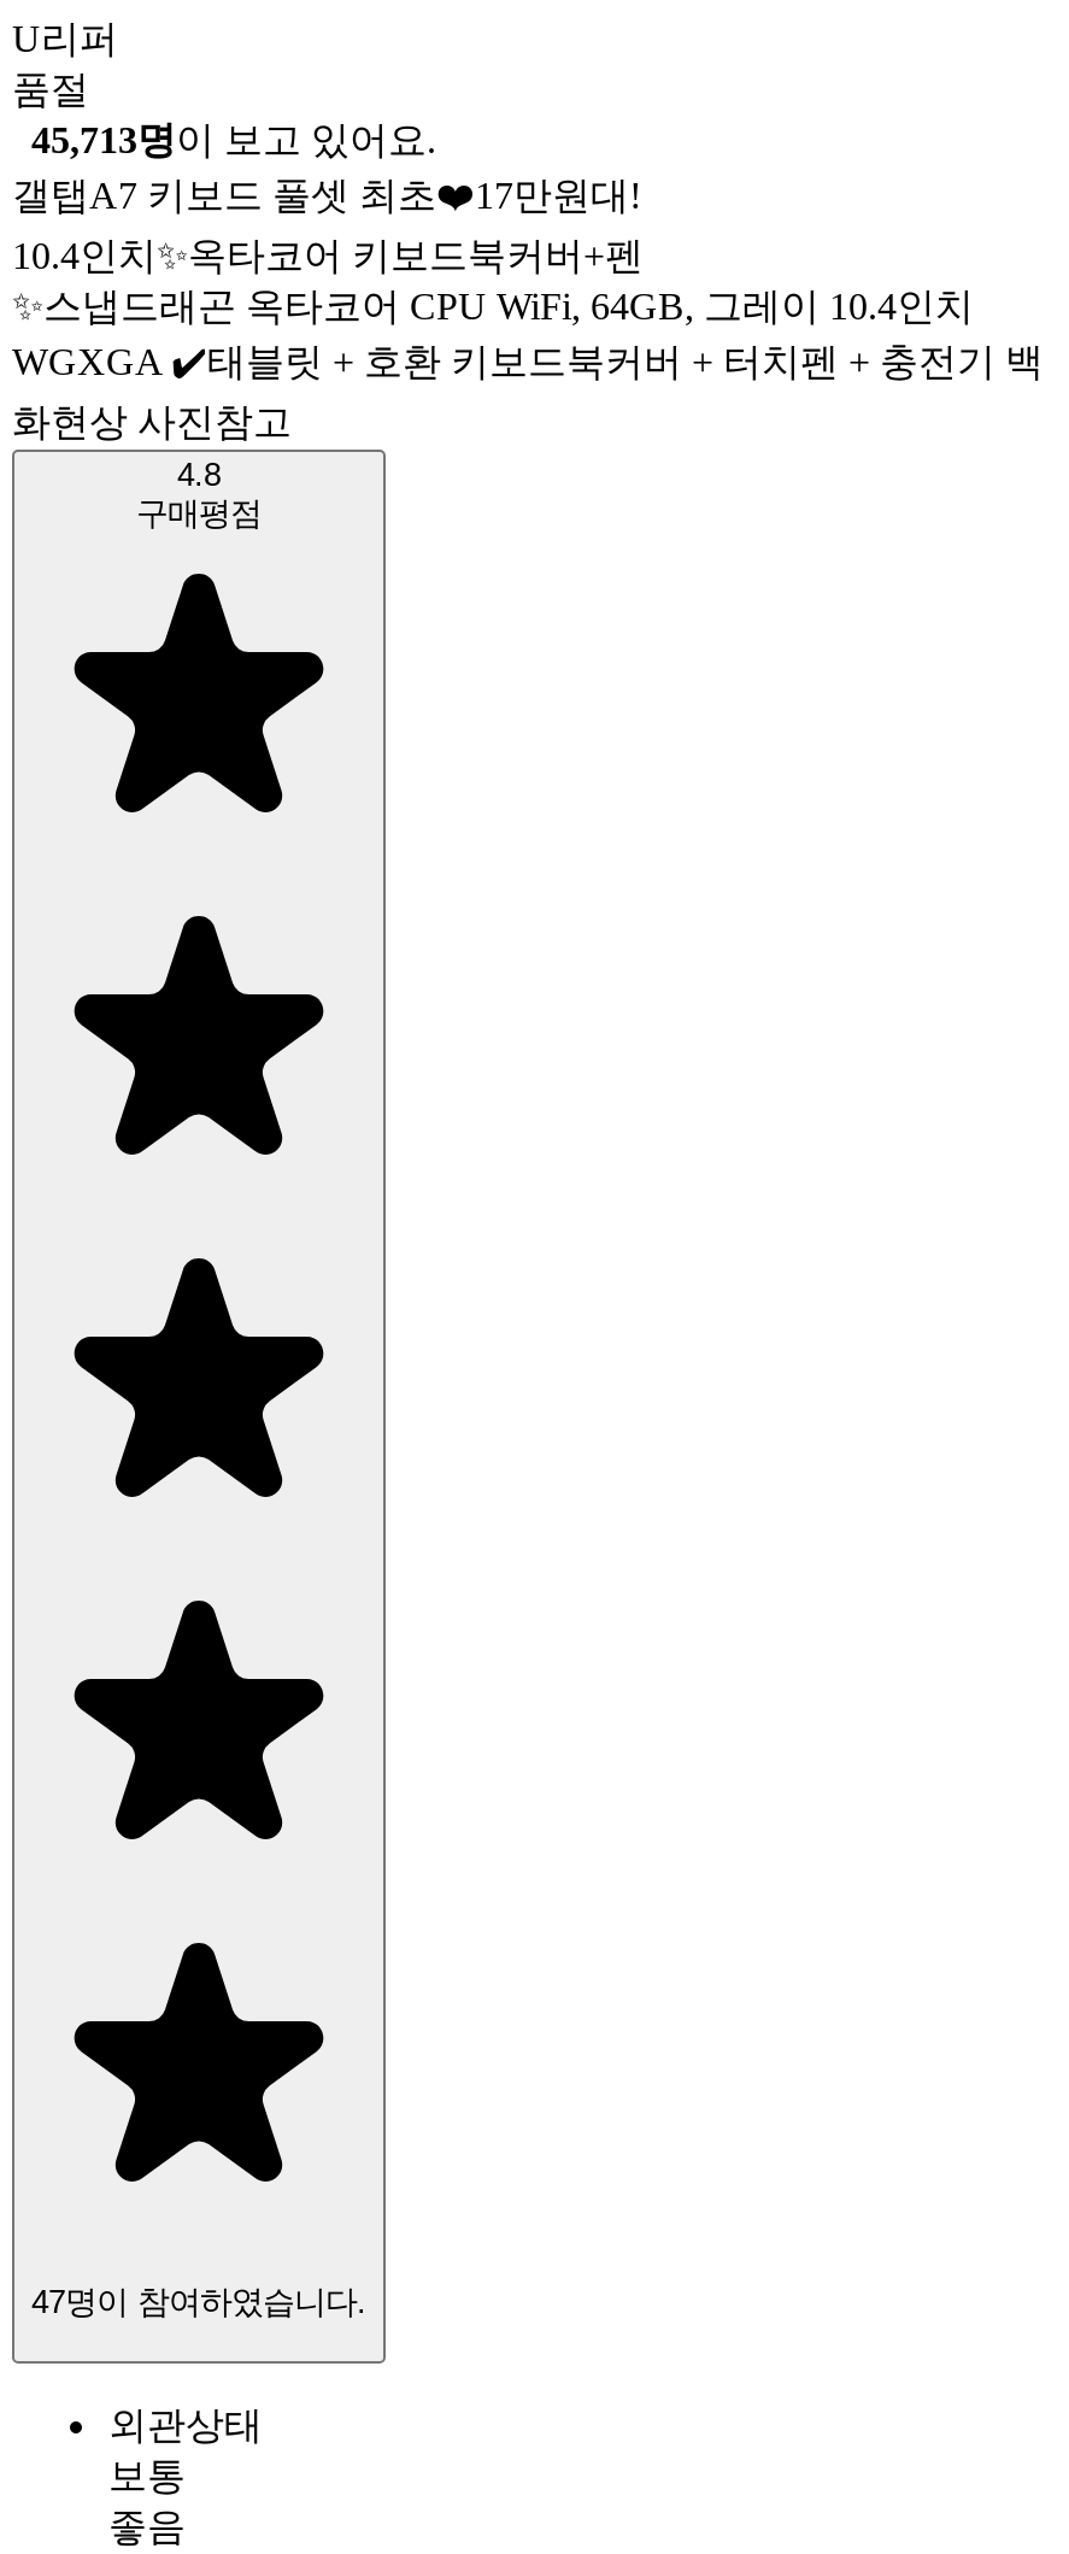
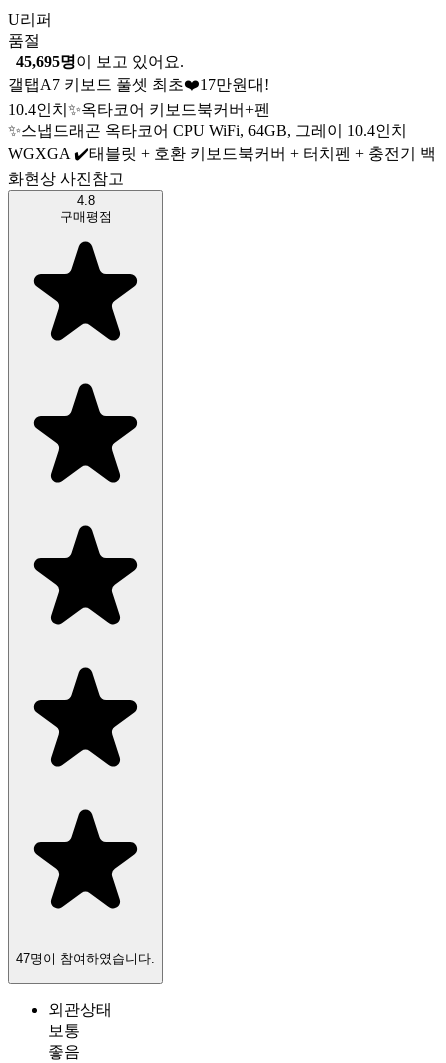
[31,120,436,161] 45,713명 이 보고 있어요. -> [16,53,184,70] 45,695명 이 보고 있어요.

